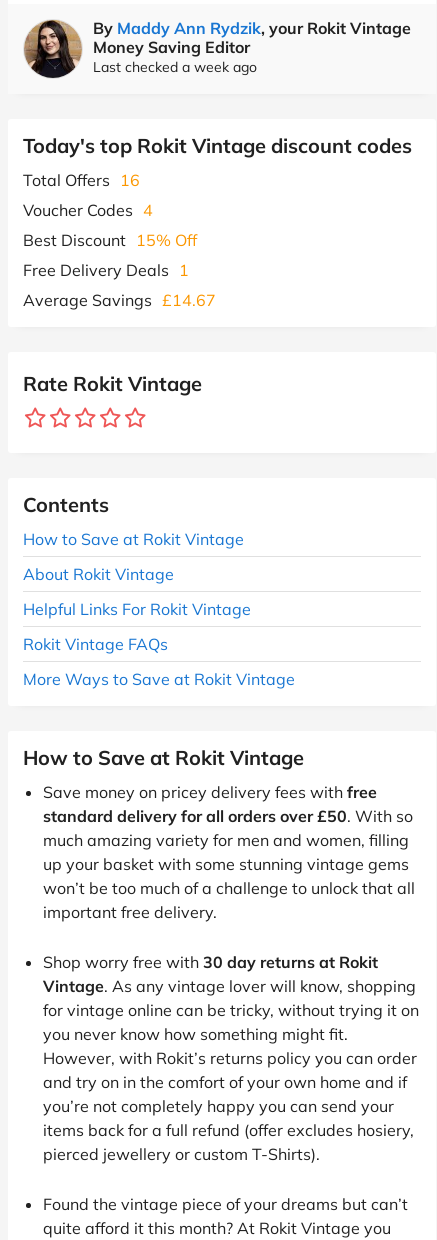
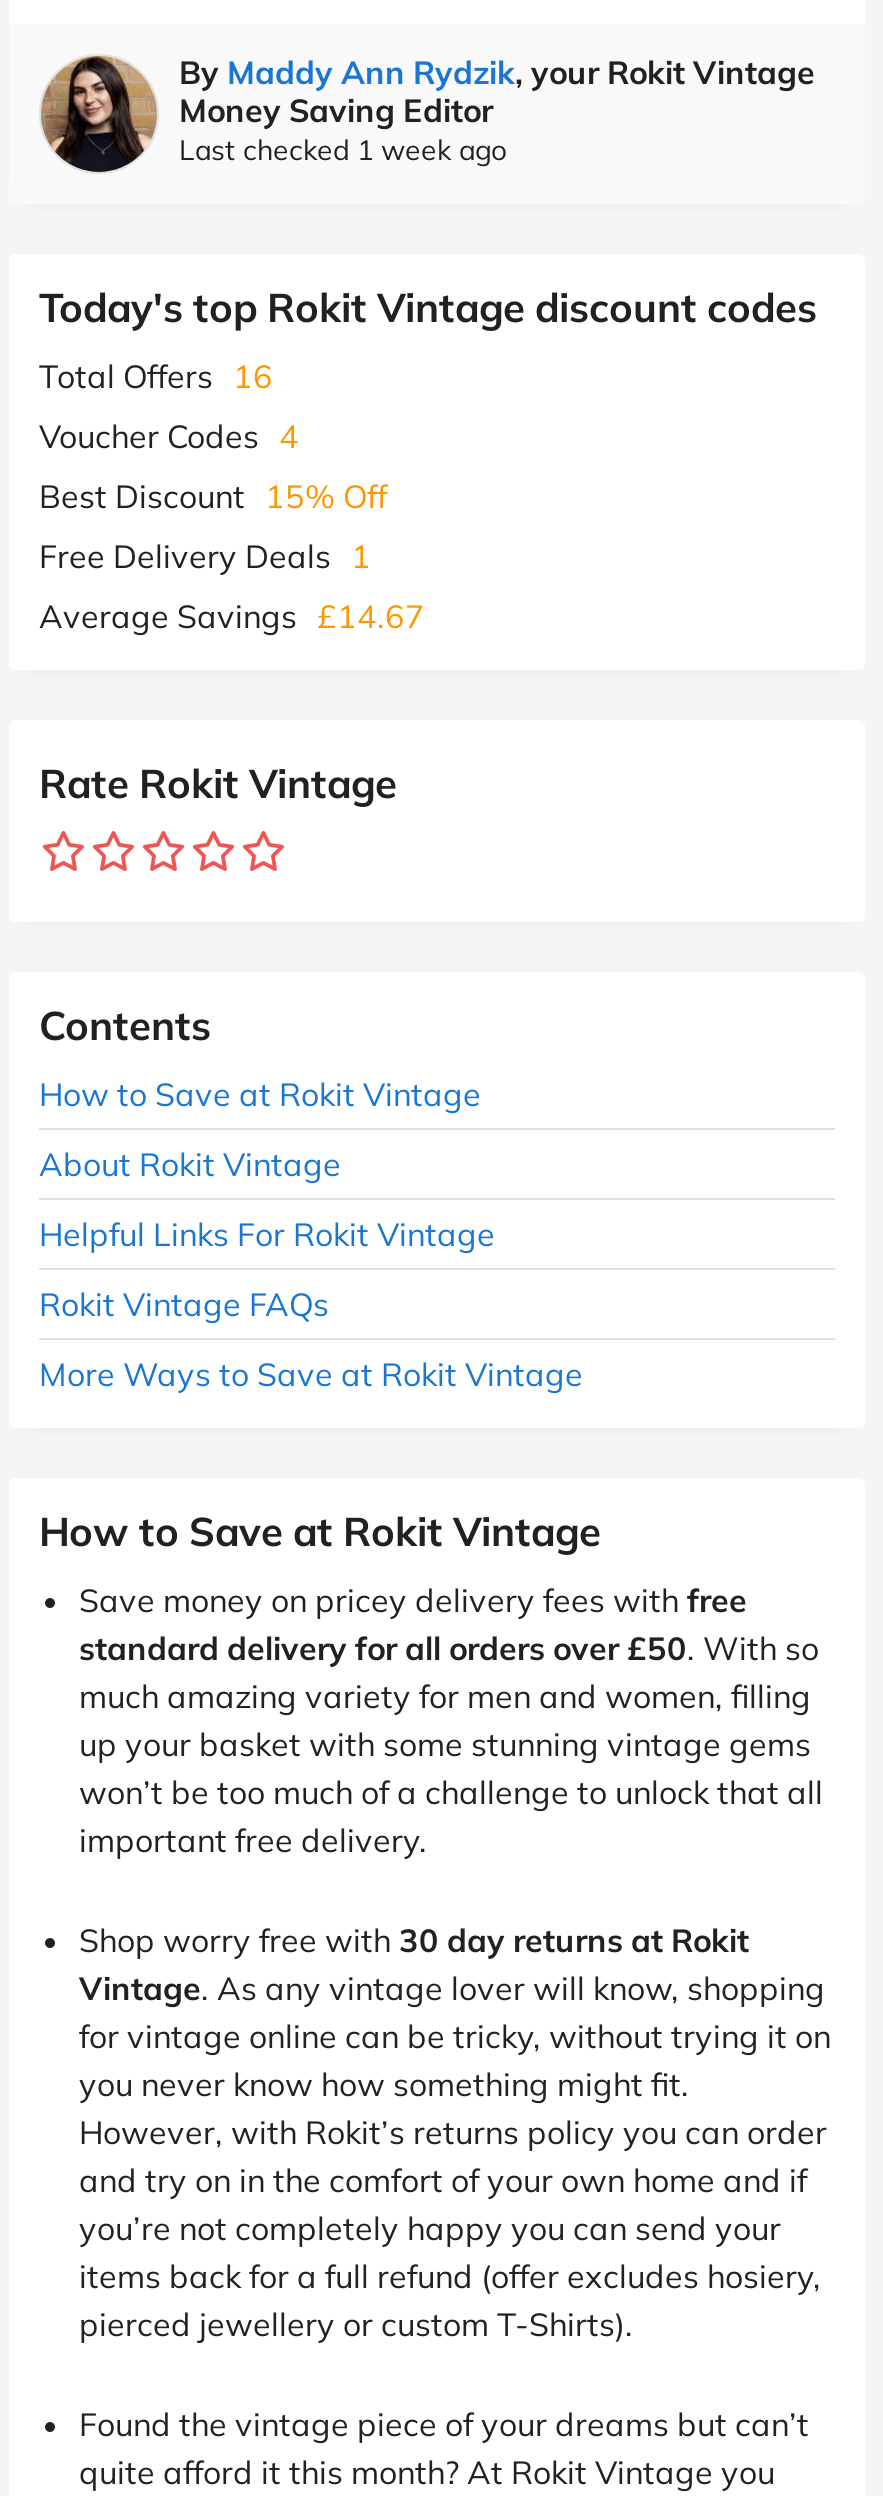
[93,58,257,76] Last checked a week ago -> [179,132,507,168] Last checked 1 week ago

